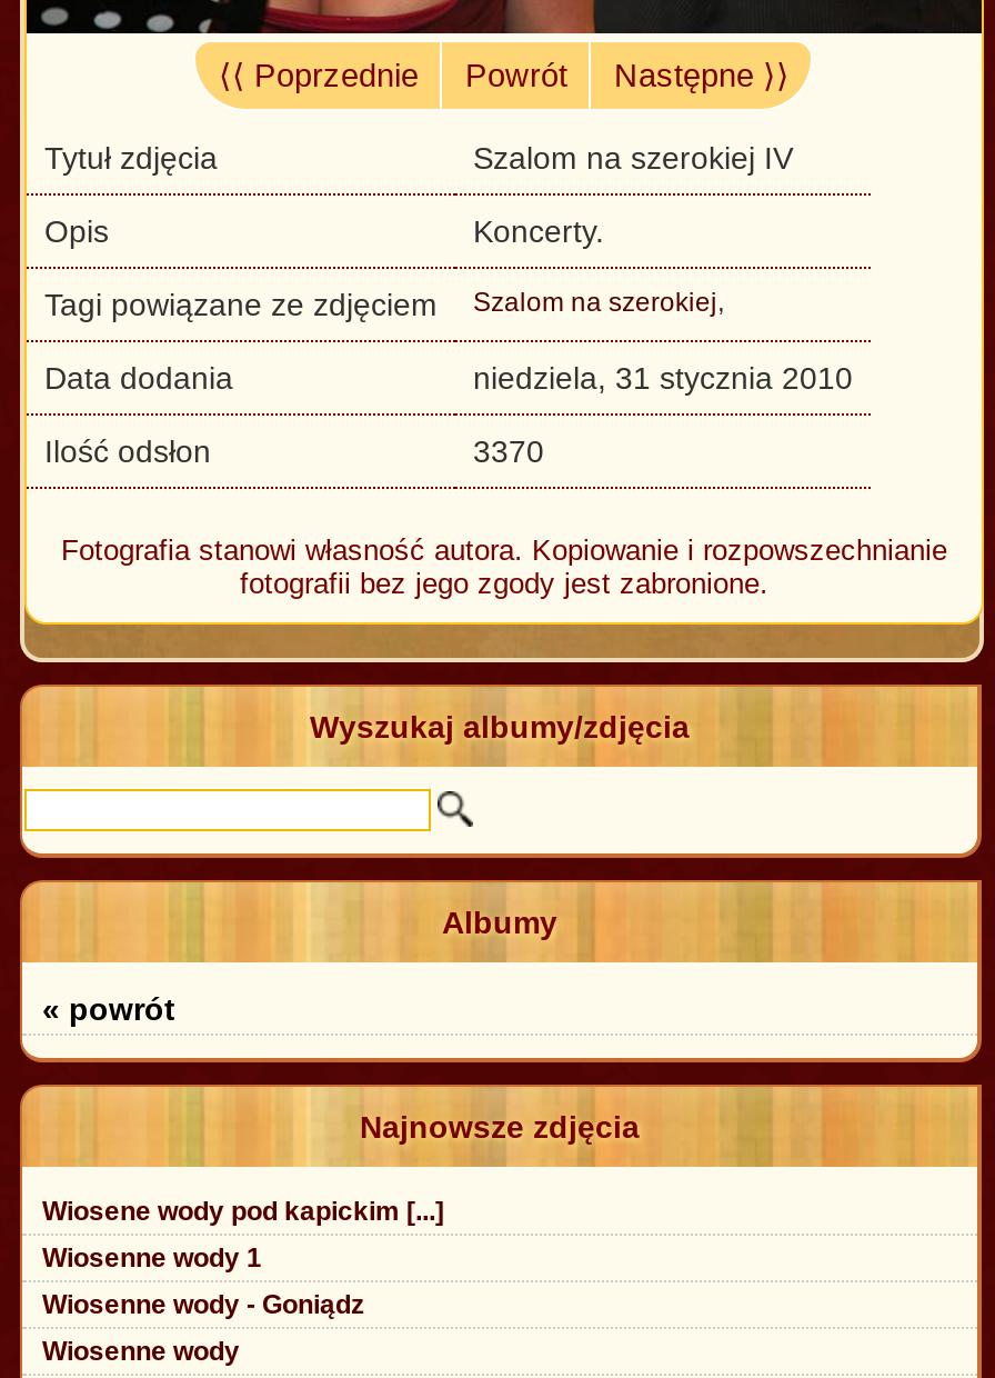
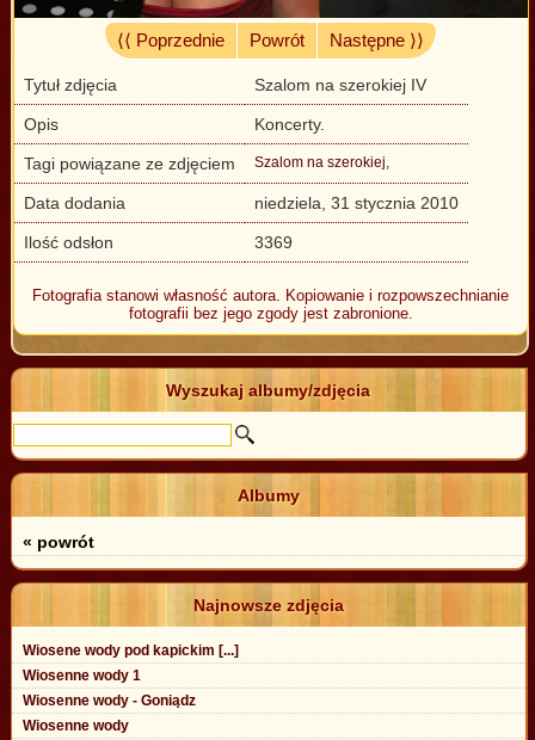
[473,433,544,469] 3370 -> [254,233,293,252] 3369

